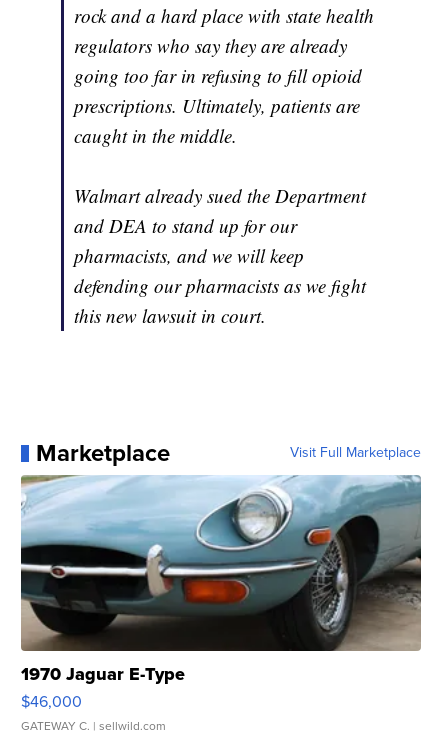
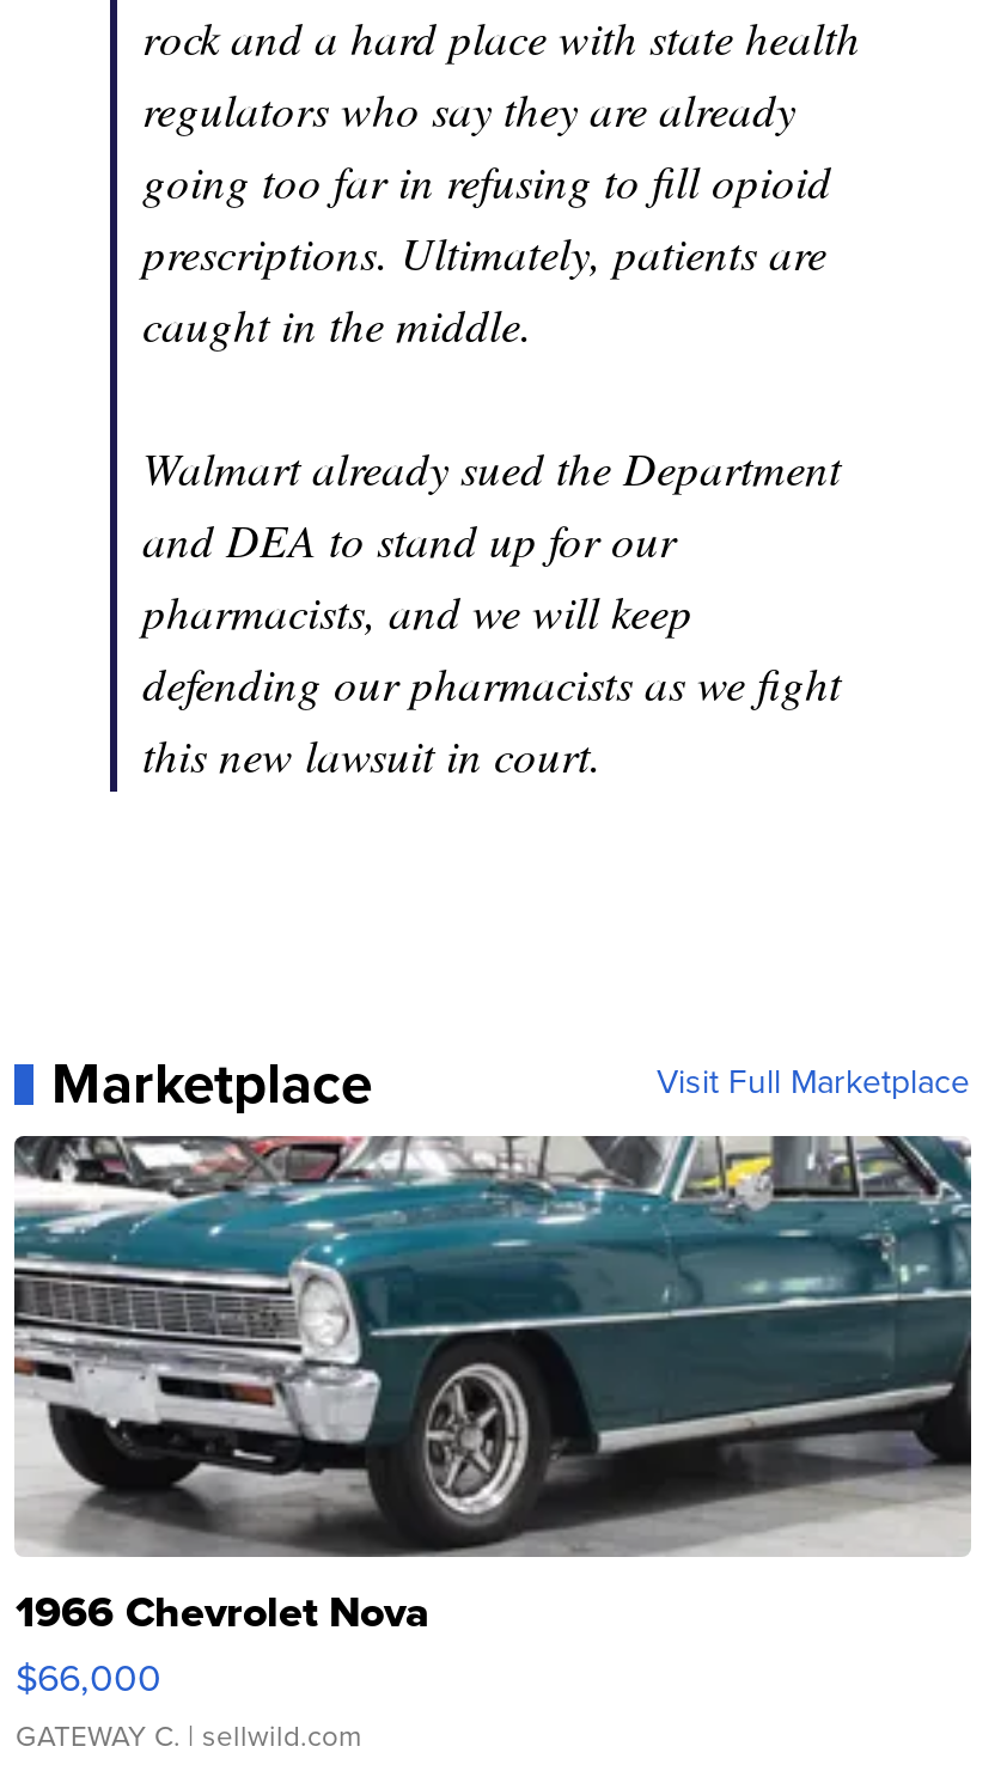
[20,475,421,713] [image] | 1970 Jaguar E-Type | $46,000 -> [12,1134,971,1706] [image] | 1966 Chevrolet Nova | $66,000

